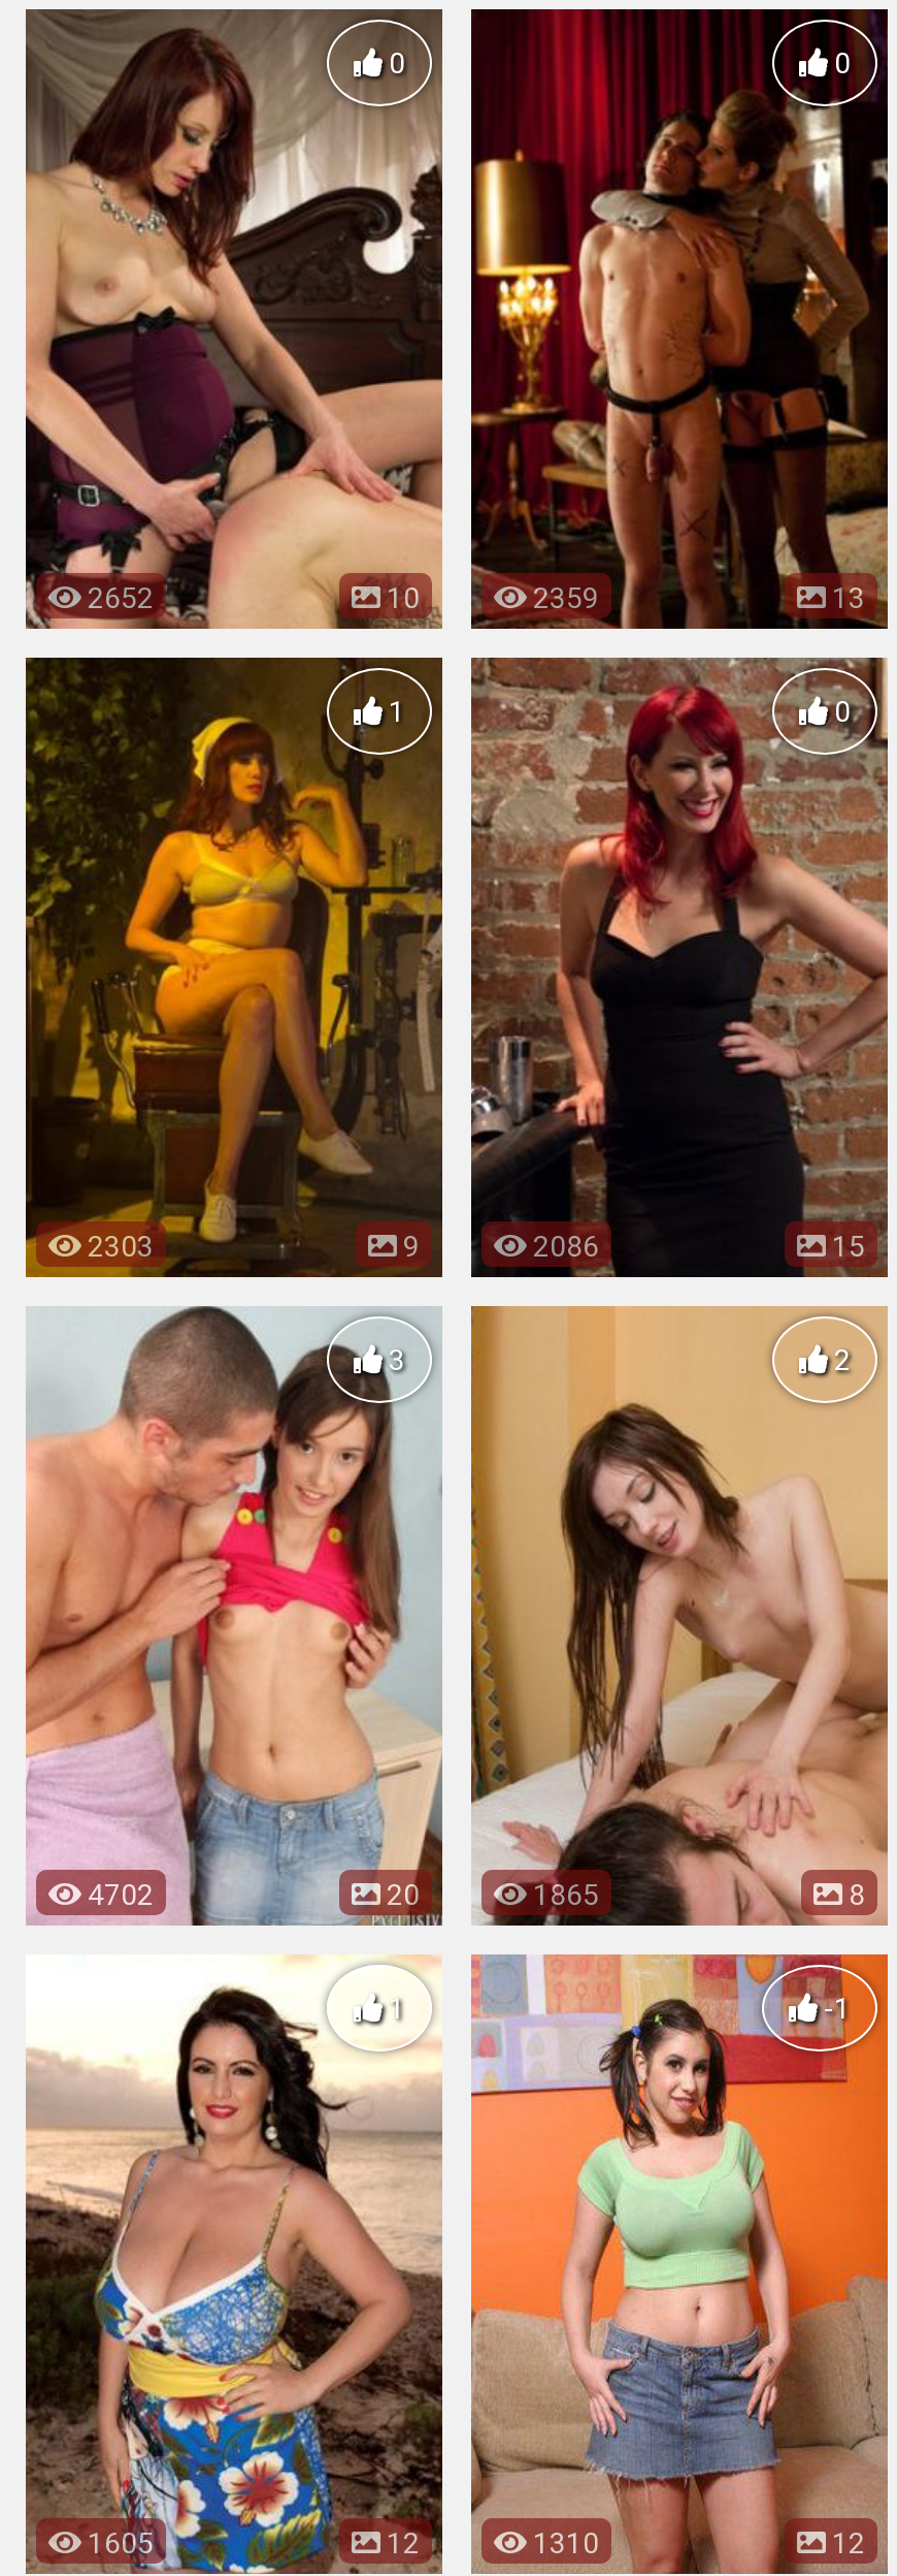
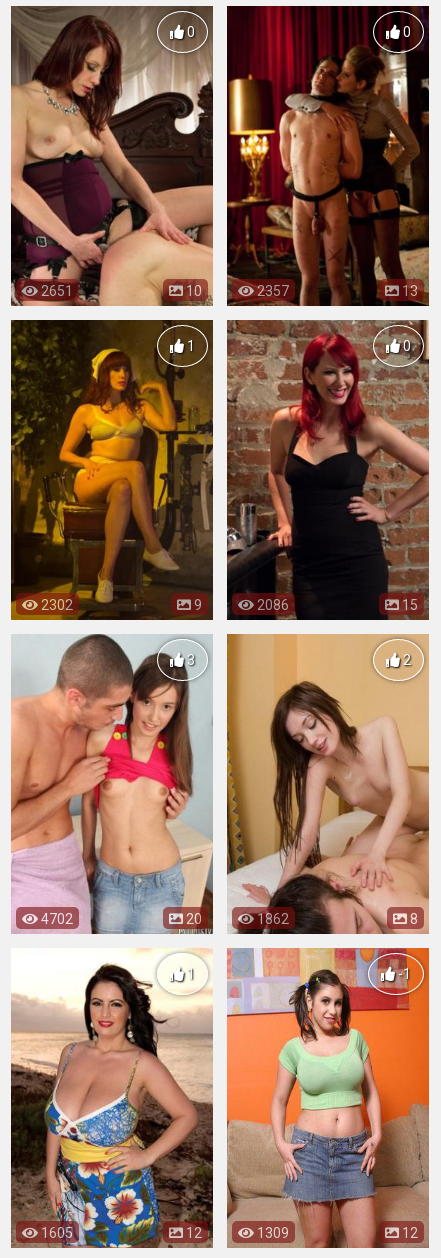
[81,581,154,614] 2652 -> [38,283,73,299] 2651
[527,581,599,614] 2359 -> [254,283,289,299] 2357
[81,1229,154,1262] 2303 -> [38,597,73,613] 2302
[527,1877,599,1910] 1865 -> [254,911,289,927] 1862
[527,2526,599,2559] 1310 -> [254,1225,289,1241] 1309

